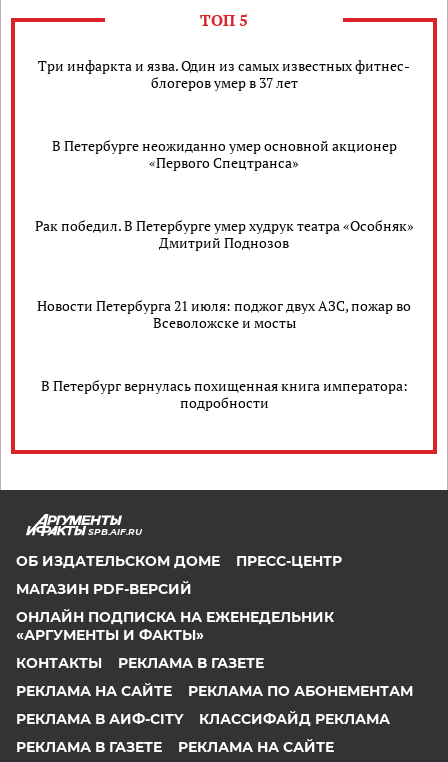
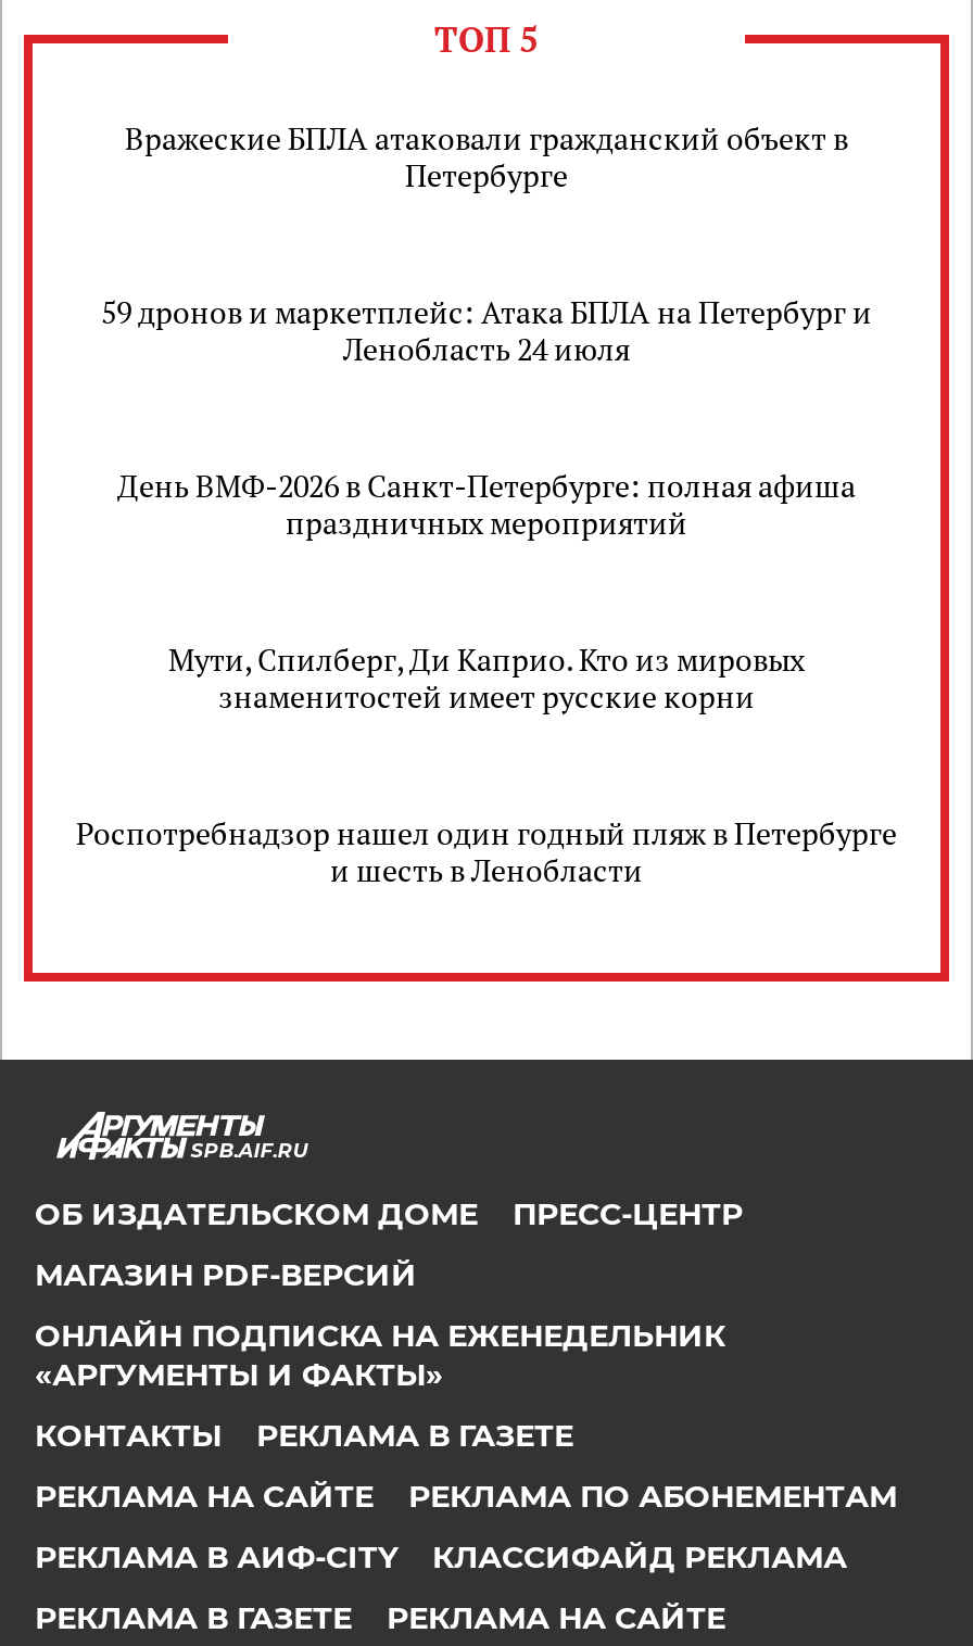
[38,56,410,92] Три инфаркта и язва. Один из самых известных фитнес- | блогеров умер в 37 лет -> [125,117,848,195] Вражеские БПЛА атаковали гражданский объект в | Петербурге
[51,136,396,172] В Петербурге неожиданно умер основной акционер | «Первого Спецтранса» -> [101,290,872,369] 59 дронов и маркетплейс: Атака БПЛА на Петербург и | Ленобласть 24 июля
[34,216,413,252] Рак победил. В Петербурге умер худрук театра «Особняк» | Дмитрий Поднозов -> [117,464,856,542] День ВМФ-2026 в Санкт-Петербурге: полная афиша | праздничных мероприятий
[37,296,411,332] Новости Петербурга 21 июля: поджог двух АЗС, пожар во | Всеволожске и мосты -> [168,638,805,716] Мути, Спилберг, Ди Каприо. Кто из мировых | знаменитостей имеет русские корни
[40,376,407,412] В Петербург вернулась похищенная книга императора: | подробности -> [76,811,897,890] Роспотребнадзор нашел один годный пляж в Петербурге | и шесть в Ленобласти

